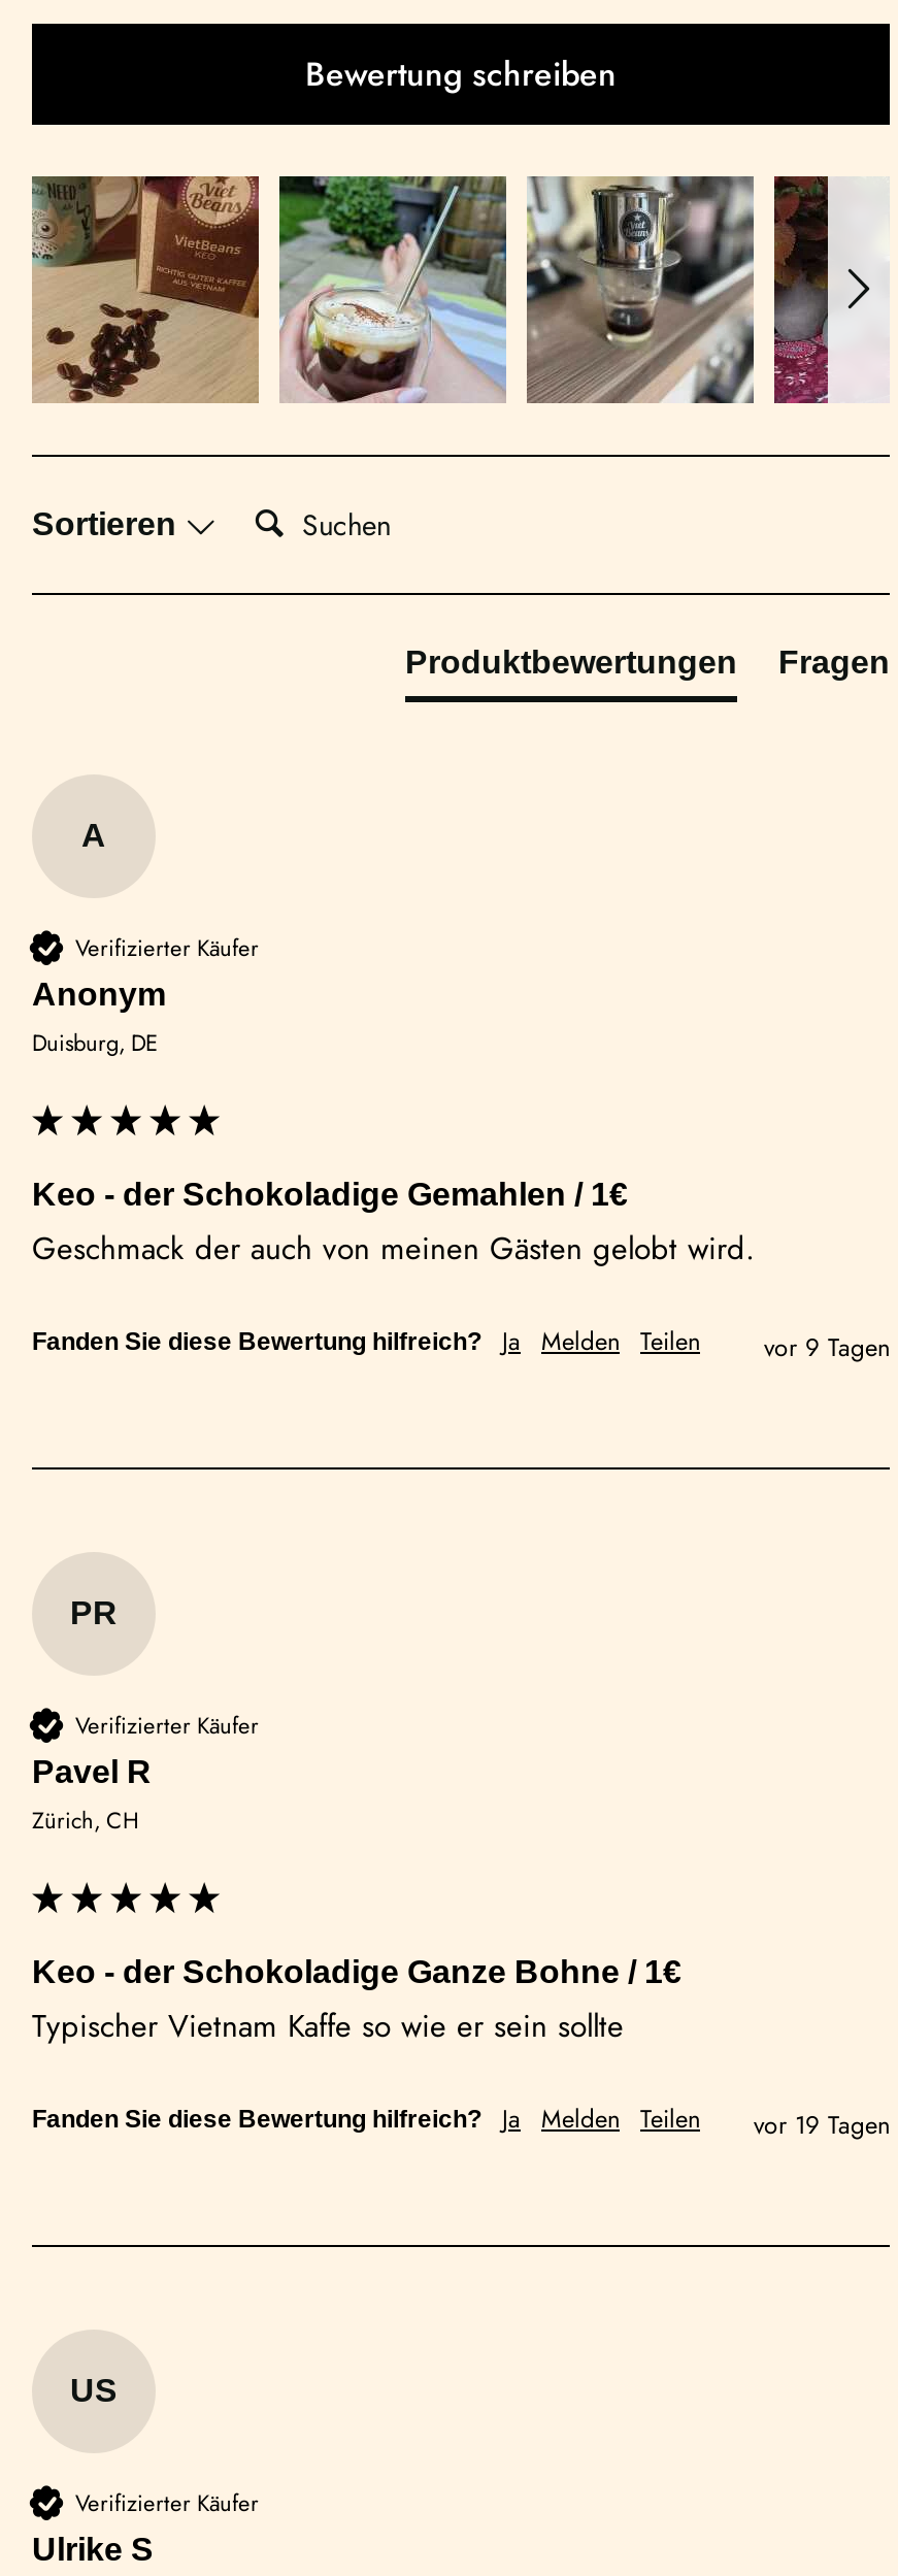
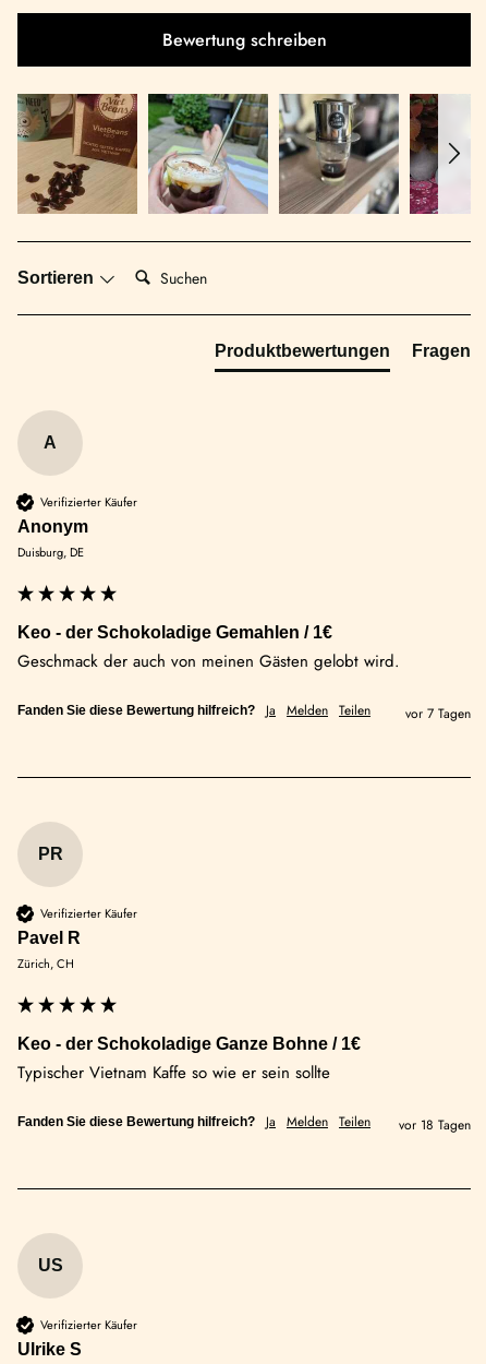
[32,1323,890,1367] Fanden Sie diese Bewertung hilfreich? Ja Melden Teilen vor 9 Tagen -> [17,701,471,724] Fanden Sie diese Bewertung hilfreich? Ja Melden Teilen vor 7 Tagen
[32,2101,890,2144] Fanden Sie diese Bewertung hilfreich? Ja Melden Teilen vor 19 Tagen -> [17,1112,471,1135] Fanden Sie diese Bewertung hilfreich? Ja Melden Teilen vor 18 Tagen

